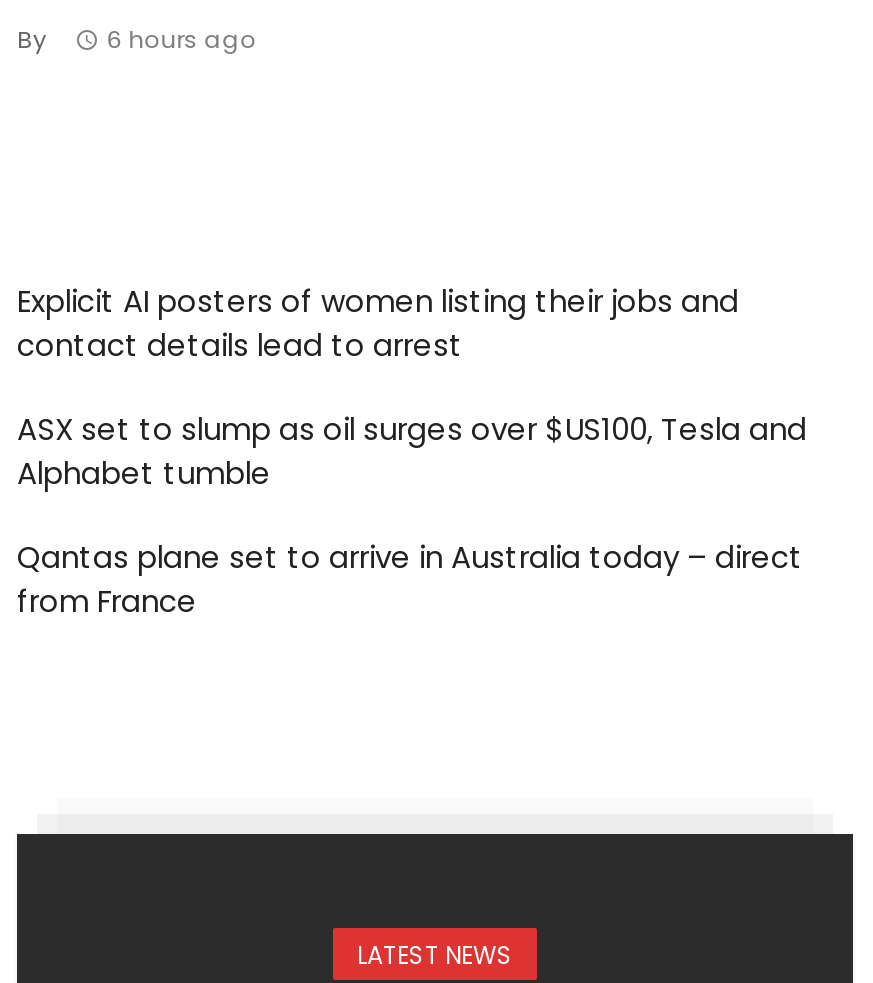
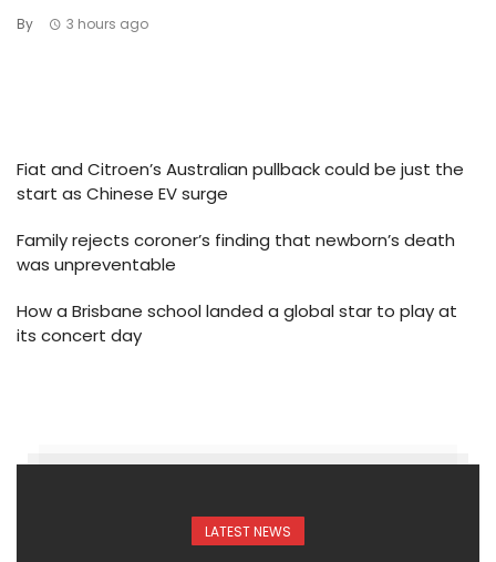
[17,22,256,56] By 6 hours ago -> [17,15,148,33] By 3 hours ago
[17,280,739,366] Explicit AI posters of women listing their jobs and | contact details lead to arrest -> [17,158,464,205] Fiat and Citroen’s Australian pullback could be just the | start as Chinese EV surge
[17,408,807,494] ASX set to slump as oil surges over $US100, Tesla and | Alphabet tumble -> [17,229,455,276] Family rejects coroner’s finding that newborn’s death | was unpreventable
[17,536,803,622] Qantas plane set to arrive in Australia today – direct | from France -> [17,300,457,347] How a Brisbane school landed a global star to play at | its concert day

